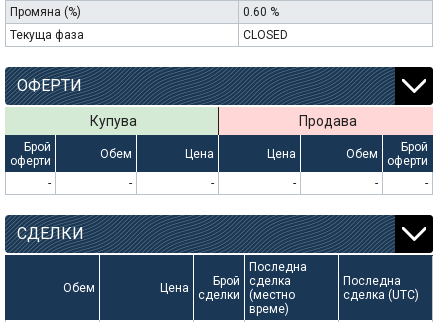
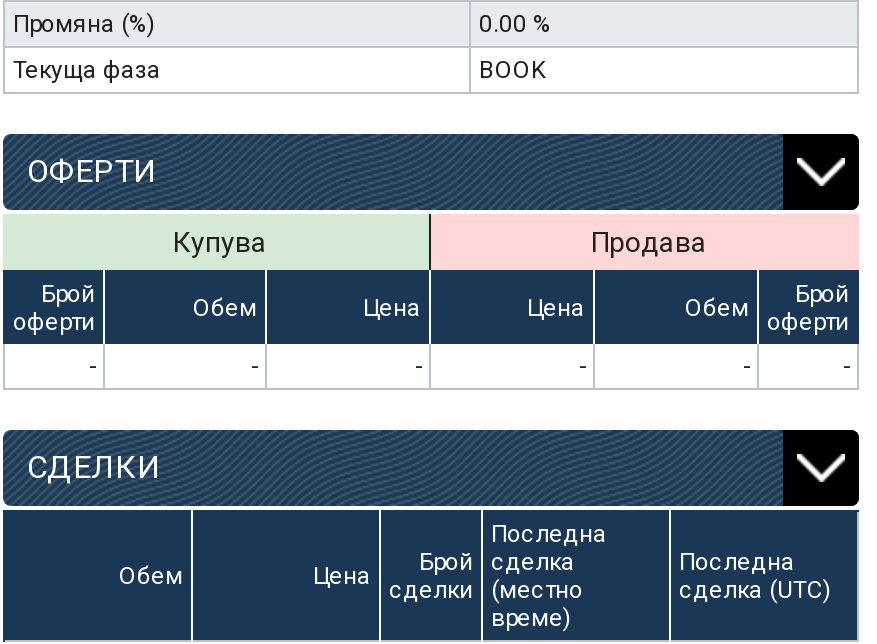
[243,5,279,19] 0.60 % -> [479,10,551,38] 0.00 %
[243,28,288,42] CLOSED -> [479,56,545,84] BOOK

